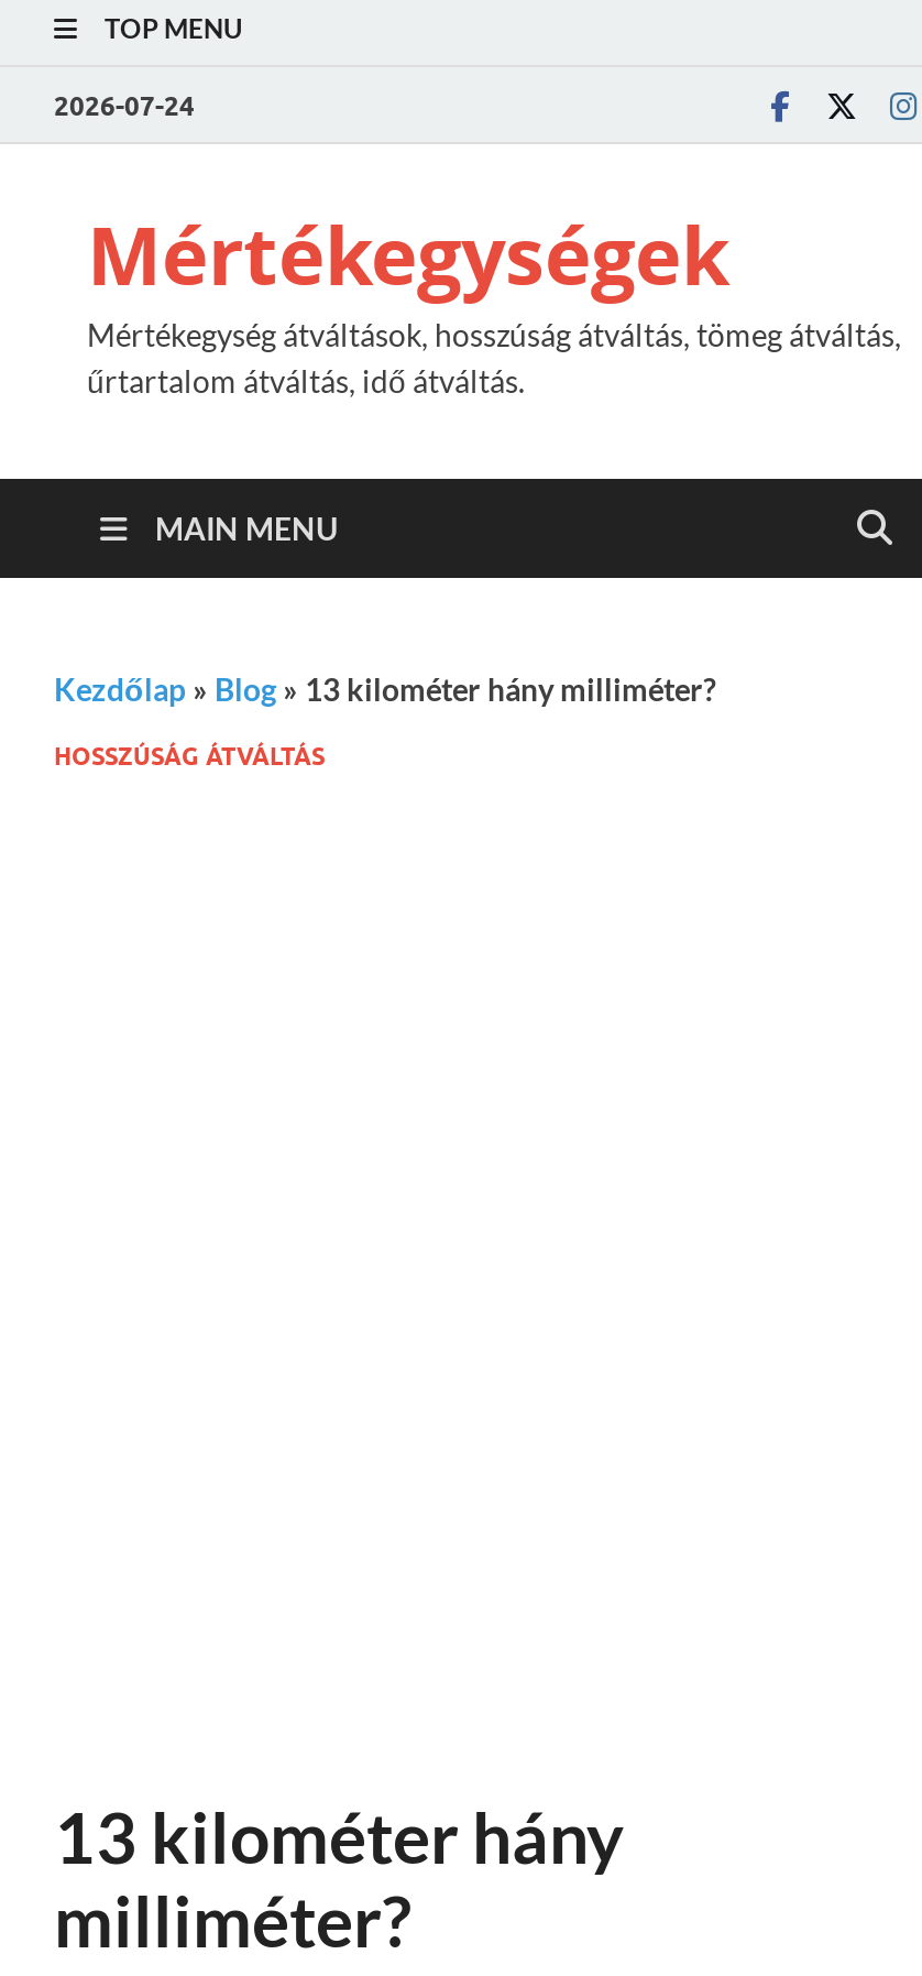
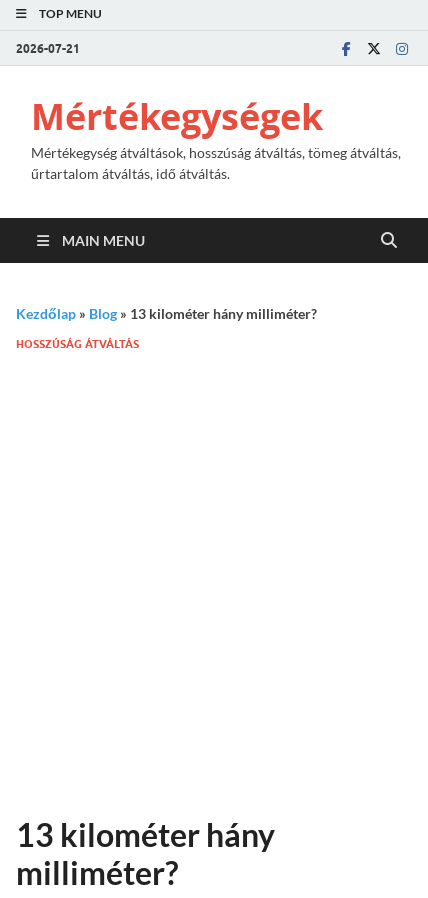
[54,88,195,121] 2026-07-24 -> [16,40,80,55] 2026-07-21

